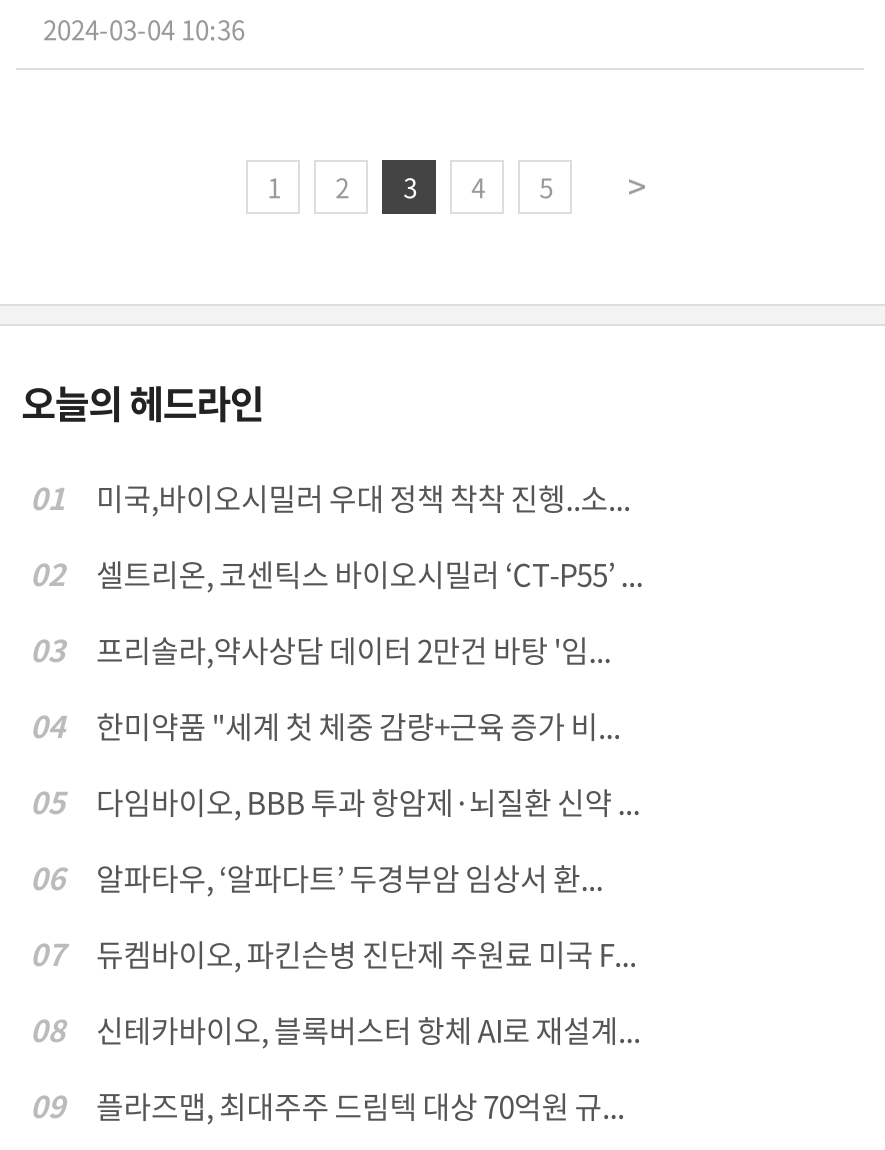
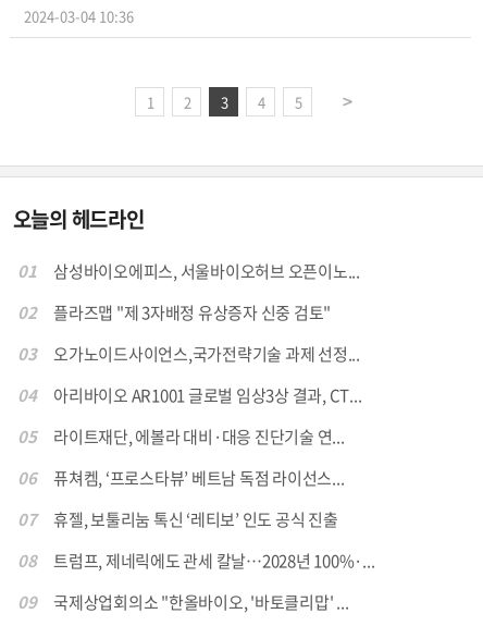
[96,476,630,520] 미국,바이오시밀러 우대 정책 착착 진헹..소... -> [53,259,360,283] 삼성바이오에피스, 서울바이오허브 오픈이노...
[96,552,643,596] 셀트리온, 코센틱스 바이오시밀러 ‘CT-P55’ ... -> [53,300,331,324] 플라즈맵 "제 3자배정 유상증자 신중 검토"
[96,628,611,672] 프리솔라,약사상담 데이터 2만건 바탕 '임... -> [53,342,360,366] 오가노이드사이언스,국가전략기술 과제 선정...
[96,704,620,748] 한미약품 "세계 첫 체중 감량+근육 증가 비... -> [53,383,361,407] 아리바이오 AR1001 글로벌 임상3상 결과, CT...
[96,780,640,824] 다임바이오, BBB 투과 항암제·뇌질환 신약 ... -> [53,425,344,449] 라이트재단, 에볼라 대비·대응 진단기술 연...
[96,856,603,900] 알파타우, ‘알파다트’ 두경부암 임상서 환... -> [53,466,344,490] 퓨쳐켐, ‘프로스타뷰’ 베트남 독점 라이선스...
[96,932,636,976] 듀켐바이오, 파킨슨병 진단제 주원료 미국 F... -> [53,507,338,531] 휴젤, 보툴리눔 톡신 ‘레티보’ 인도 공식 진출
[96,1008,640,1052] 신테카바이오, 블록버스터 항체 AI로 재설계... -> [53,549,374,573] 트럼프, 제네릭에도 관세 칼날…2028년 100%·...
[96,1084,624,1128] 플라즈맵, 최대주주 드림텍 대상 70억원 규... -> [53,590,348,614] 국제상업회의소 "한올바이오, '바토클리맙' ...

